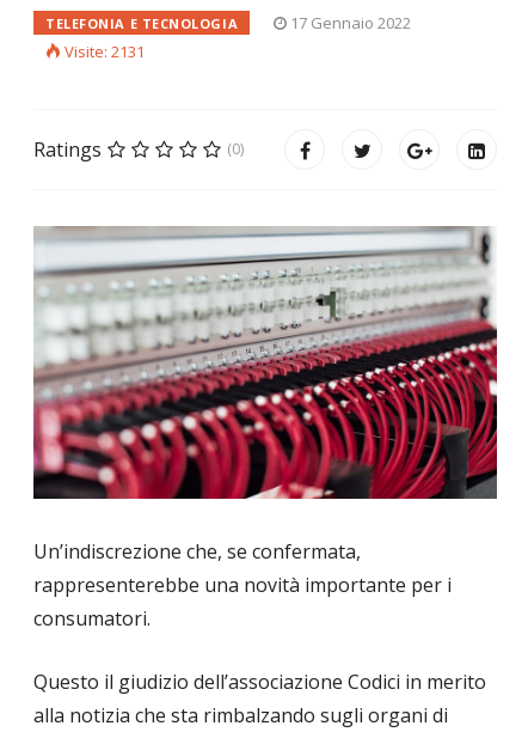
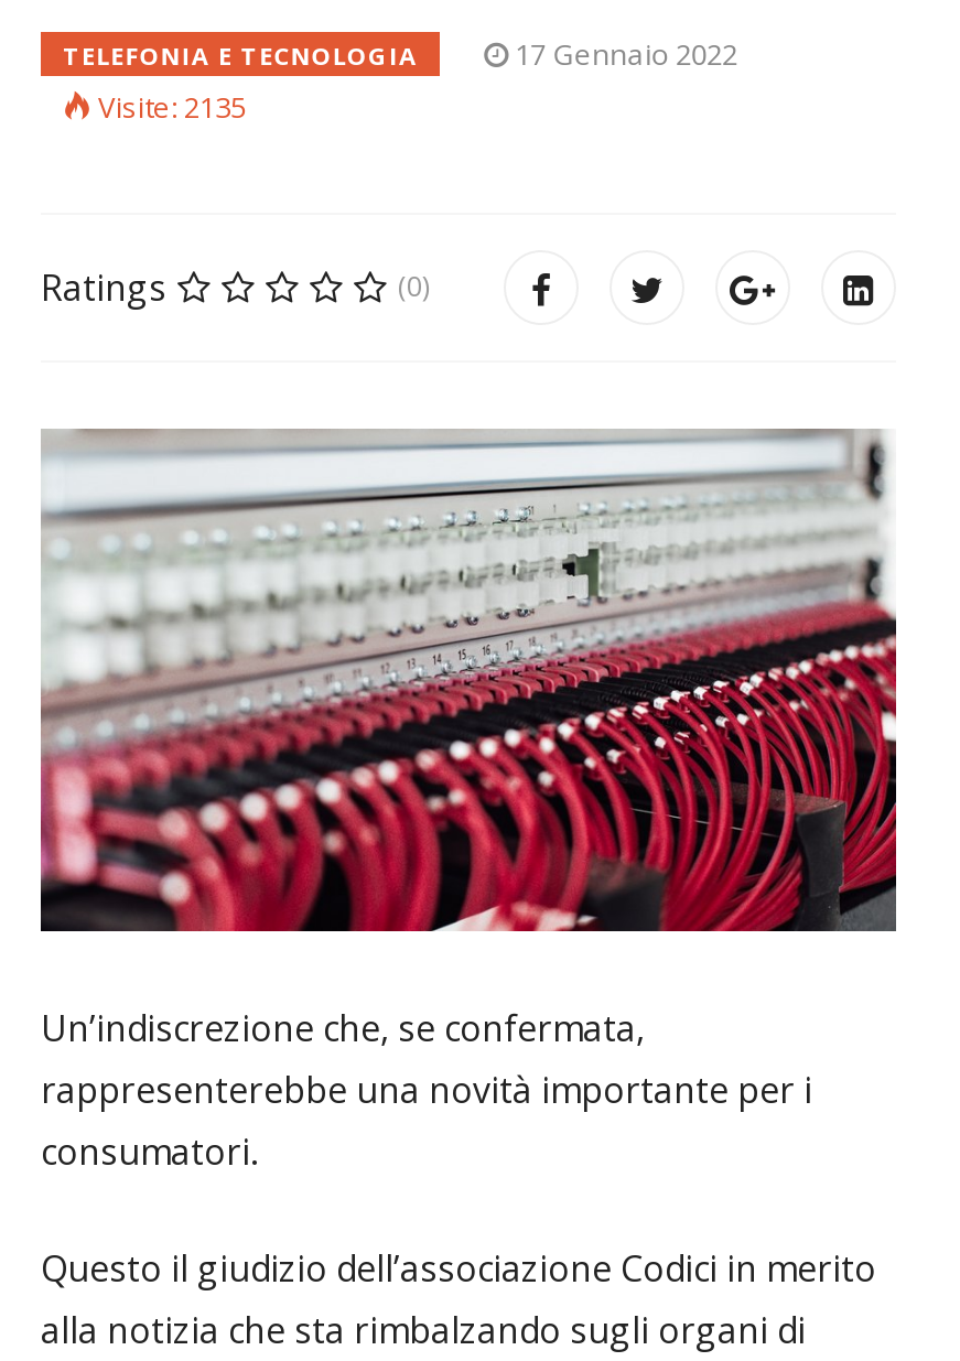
[65,41,145,62] Visite: 2131 -> [98,87,246,127] Visite: 2135

